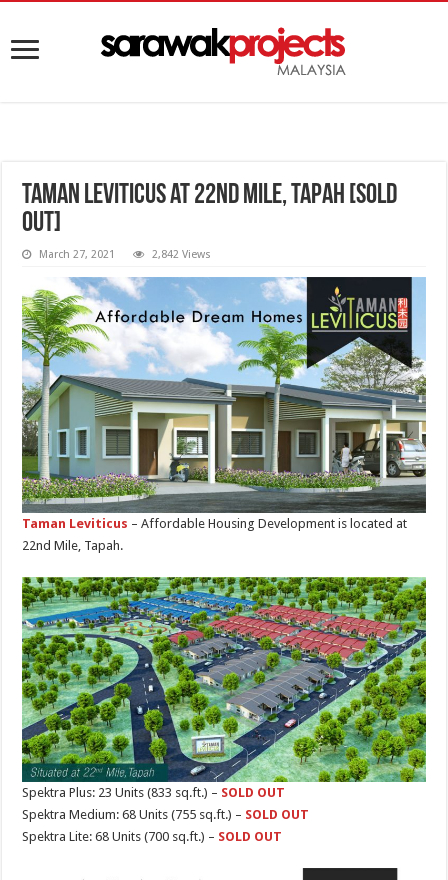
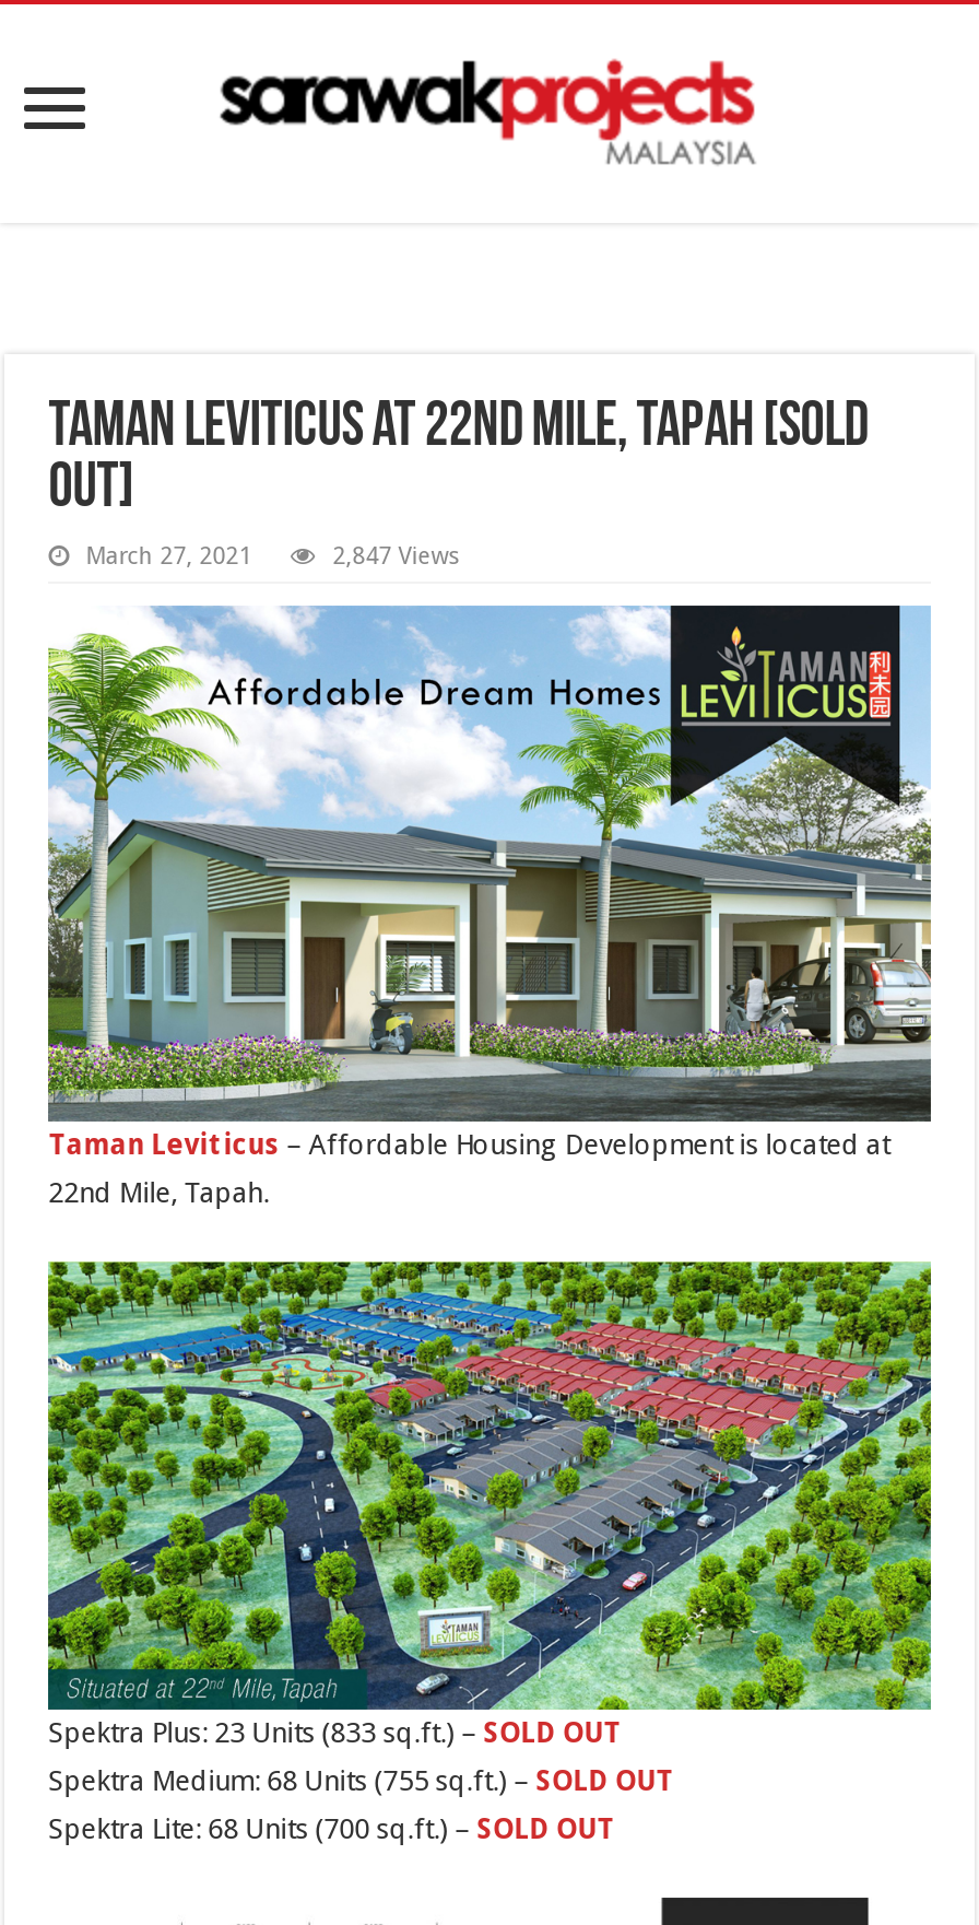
[152,248,211,261] 2,842 Views -> [333,542,462,571] 2,847 Views

